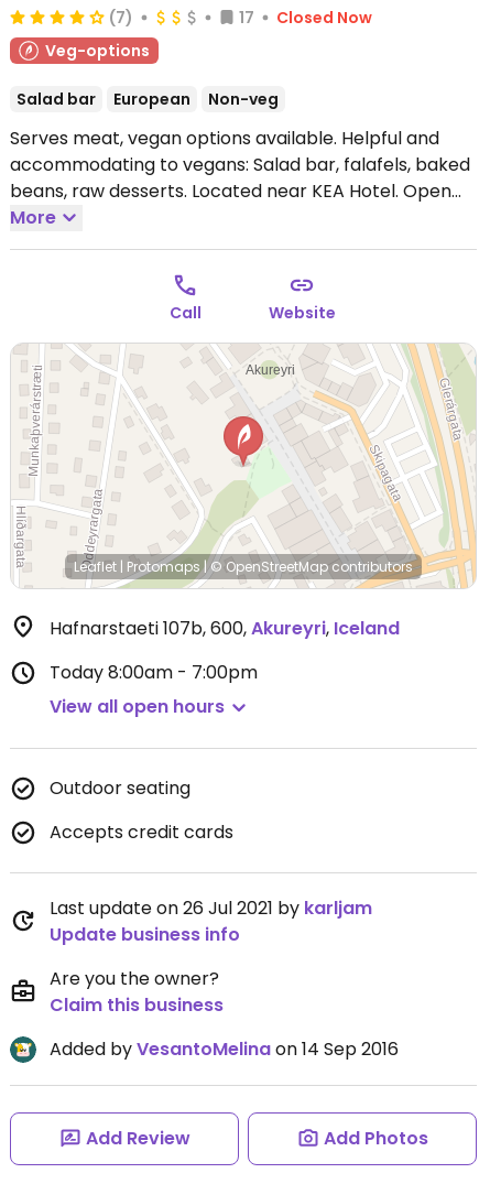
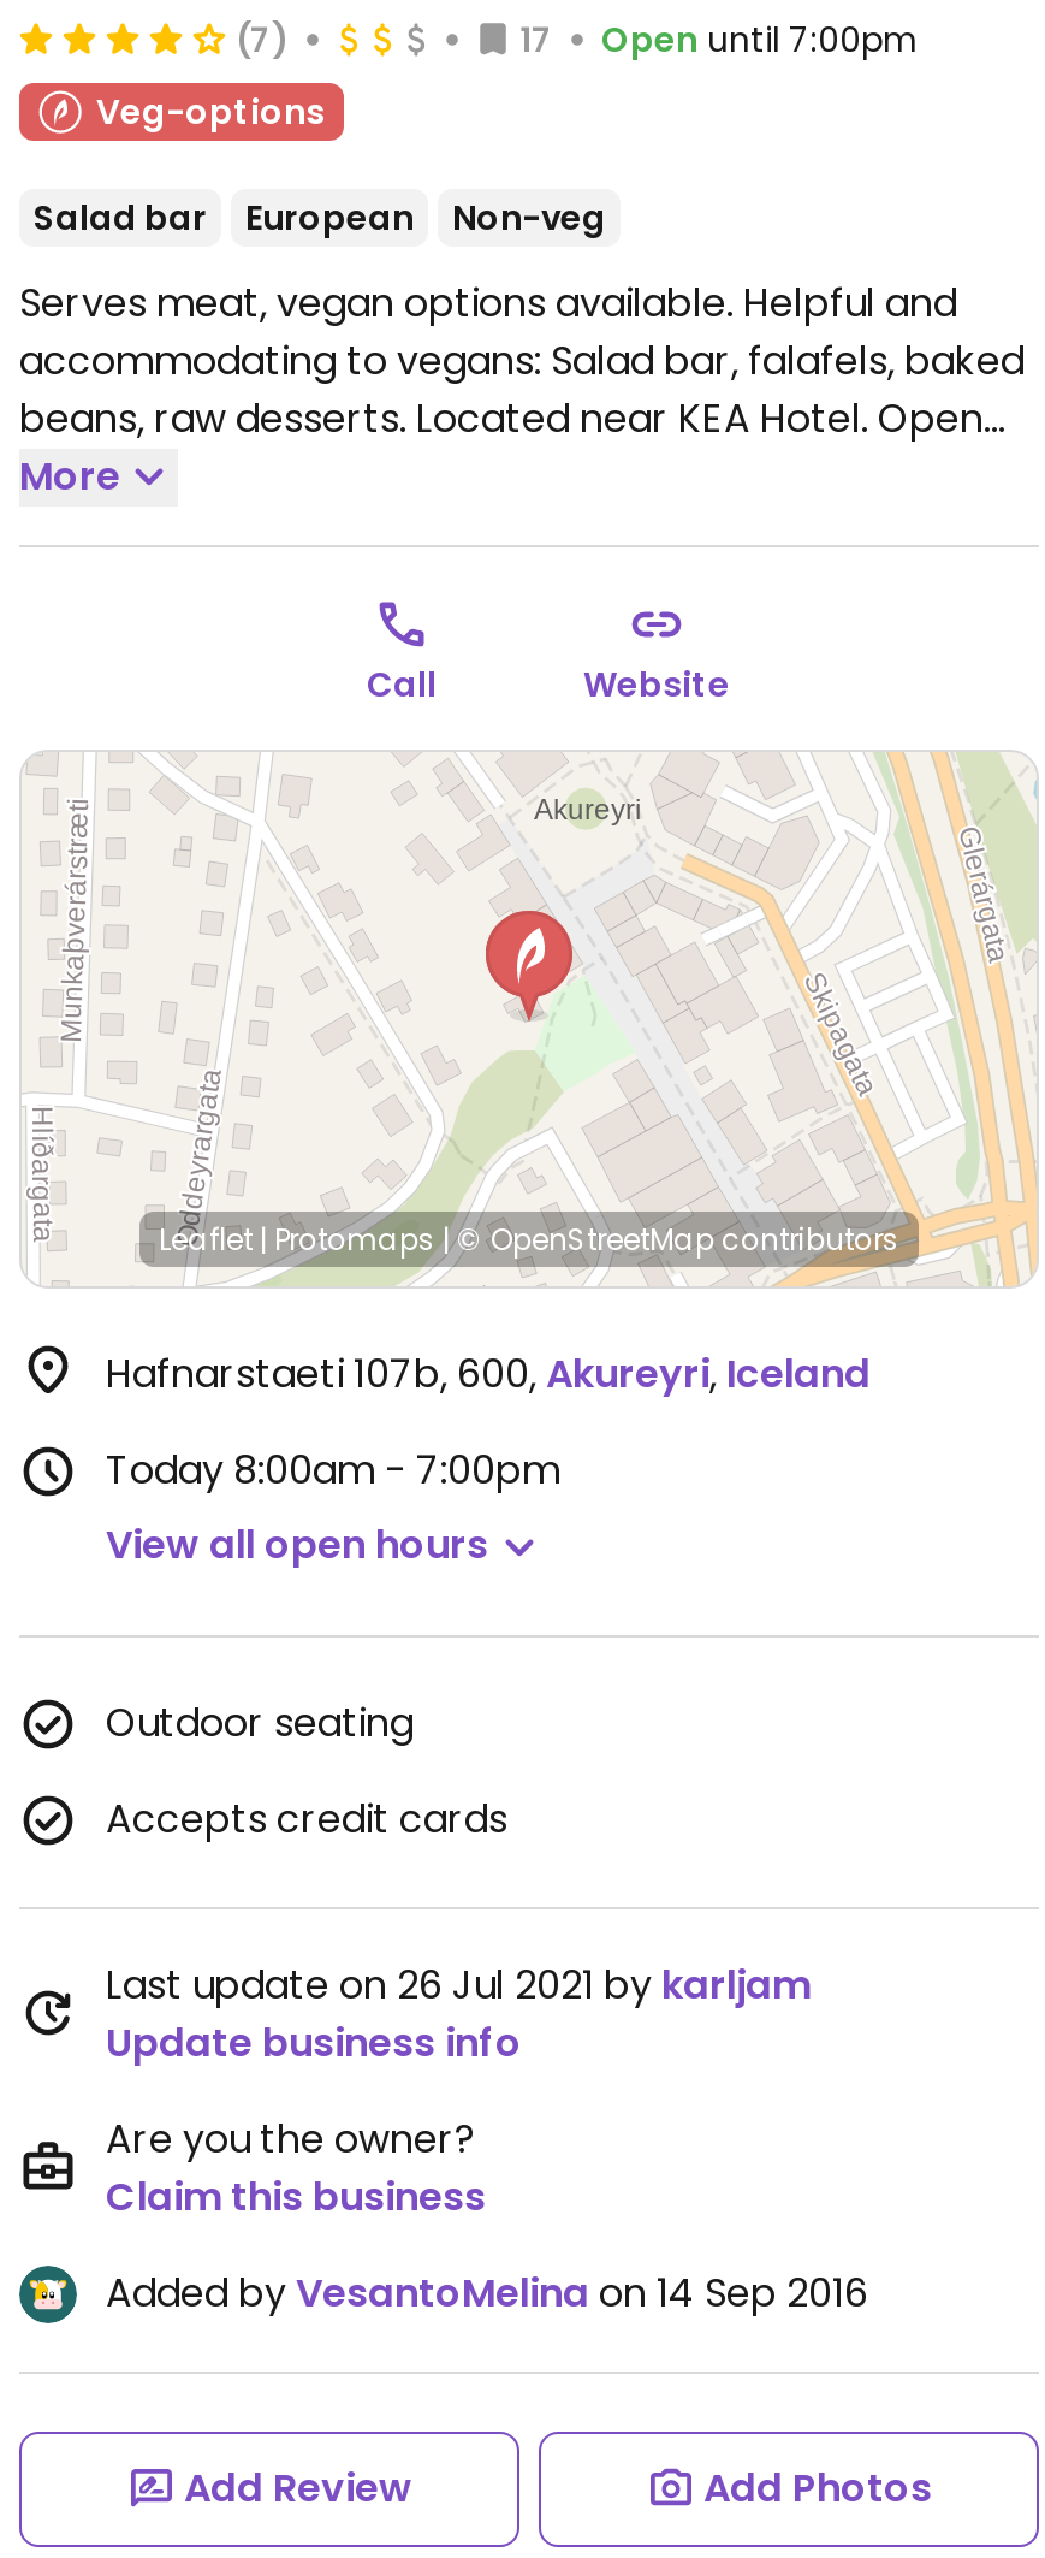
[276,7,372,29] Closed Now -> [601,14,919,63] Open until 7:00pm

